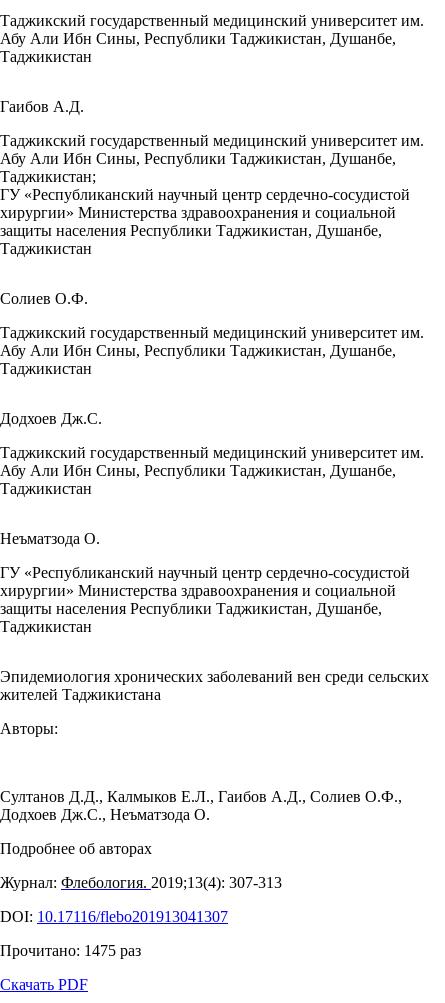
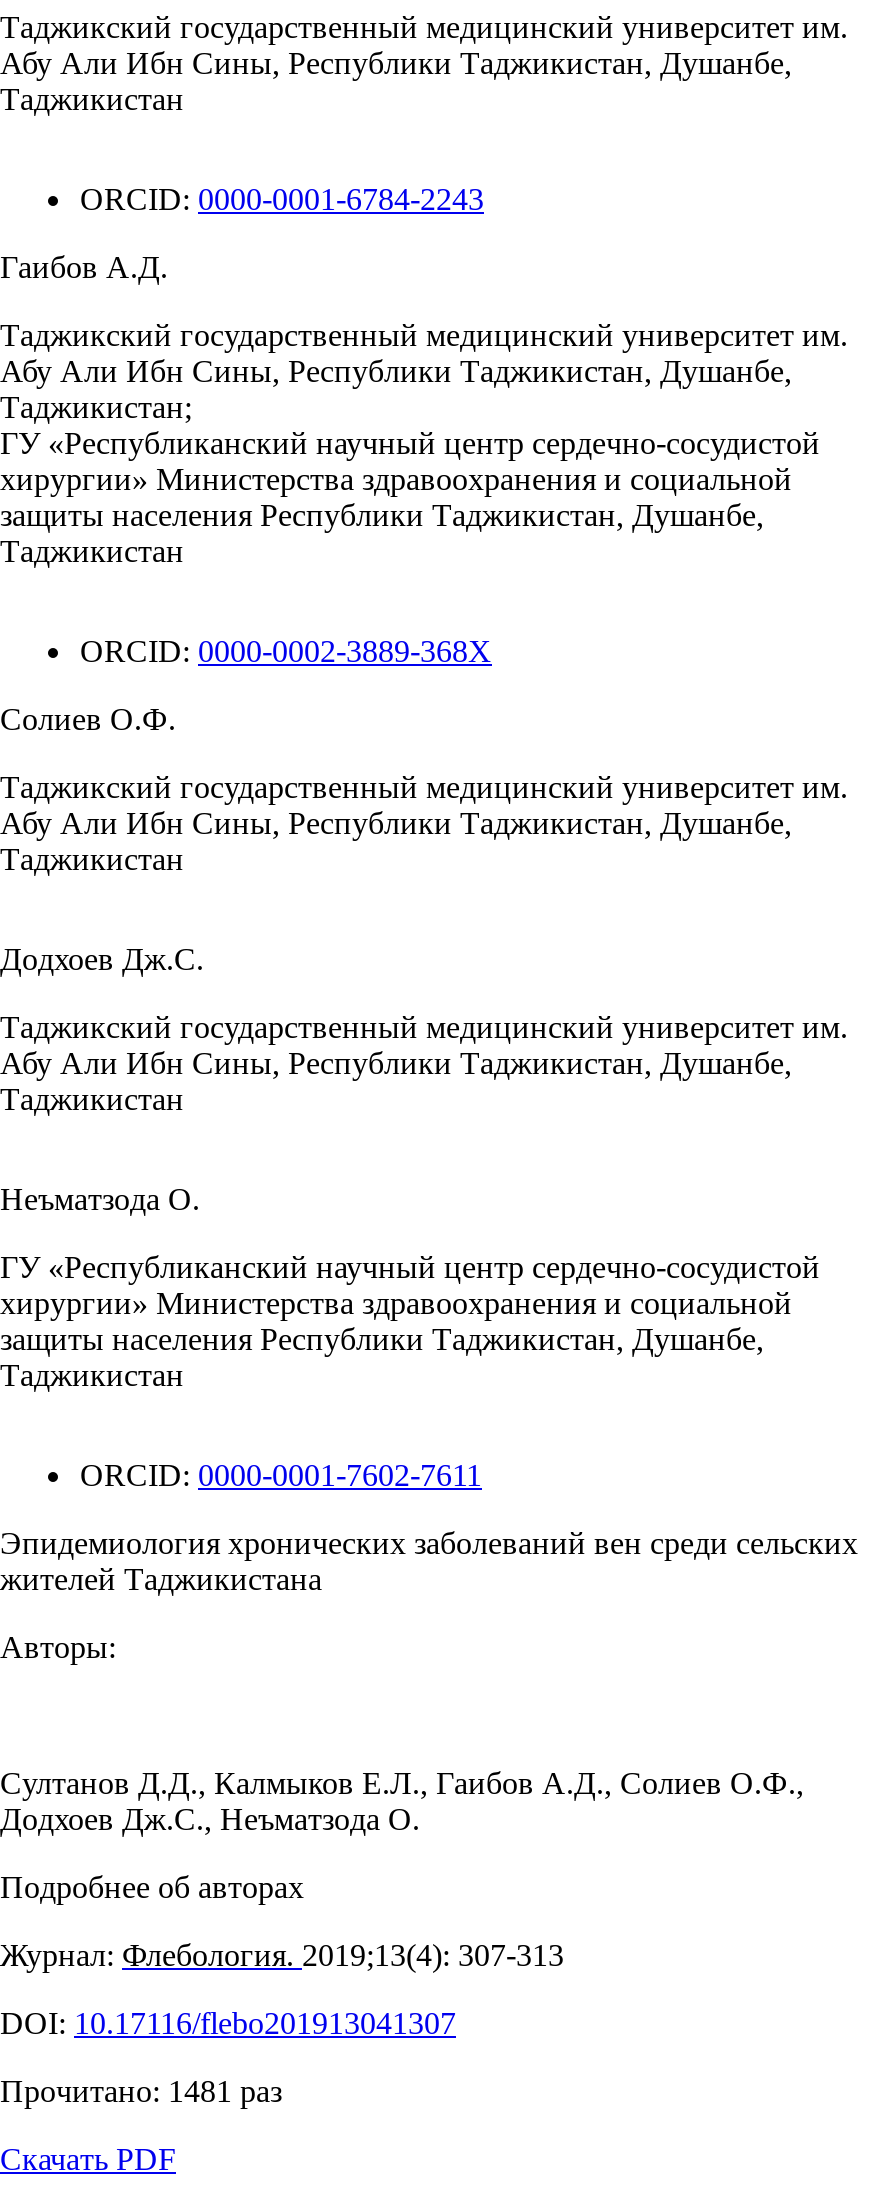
none -> [80,182,484,216] ORCID: 0000-0001-6784-2243
none -> [80,634,492,668] ORCID: 0000-0002-3889-368X
none -> [80,1458,482,1492] ORCID: 0000-0001-7602-7611
[0,942,141,959] Прочитано: 1475 раз -> [0,2074,282,2108] Прочитано: 1481 раз

